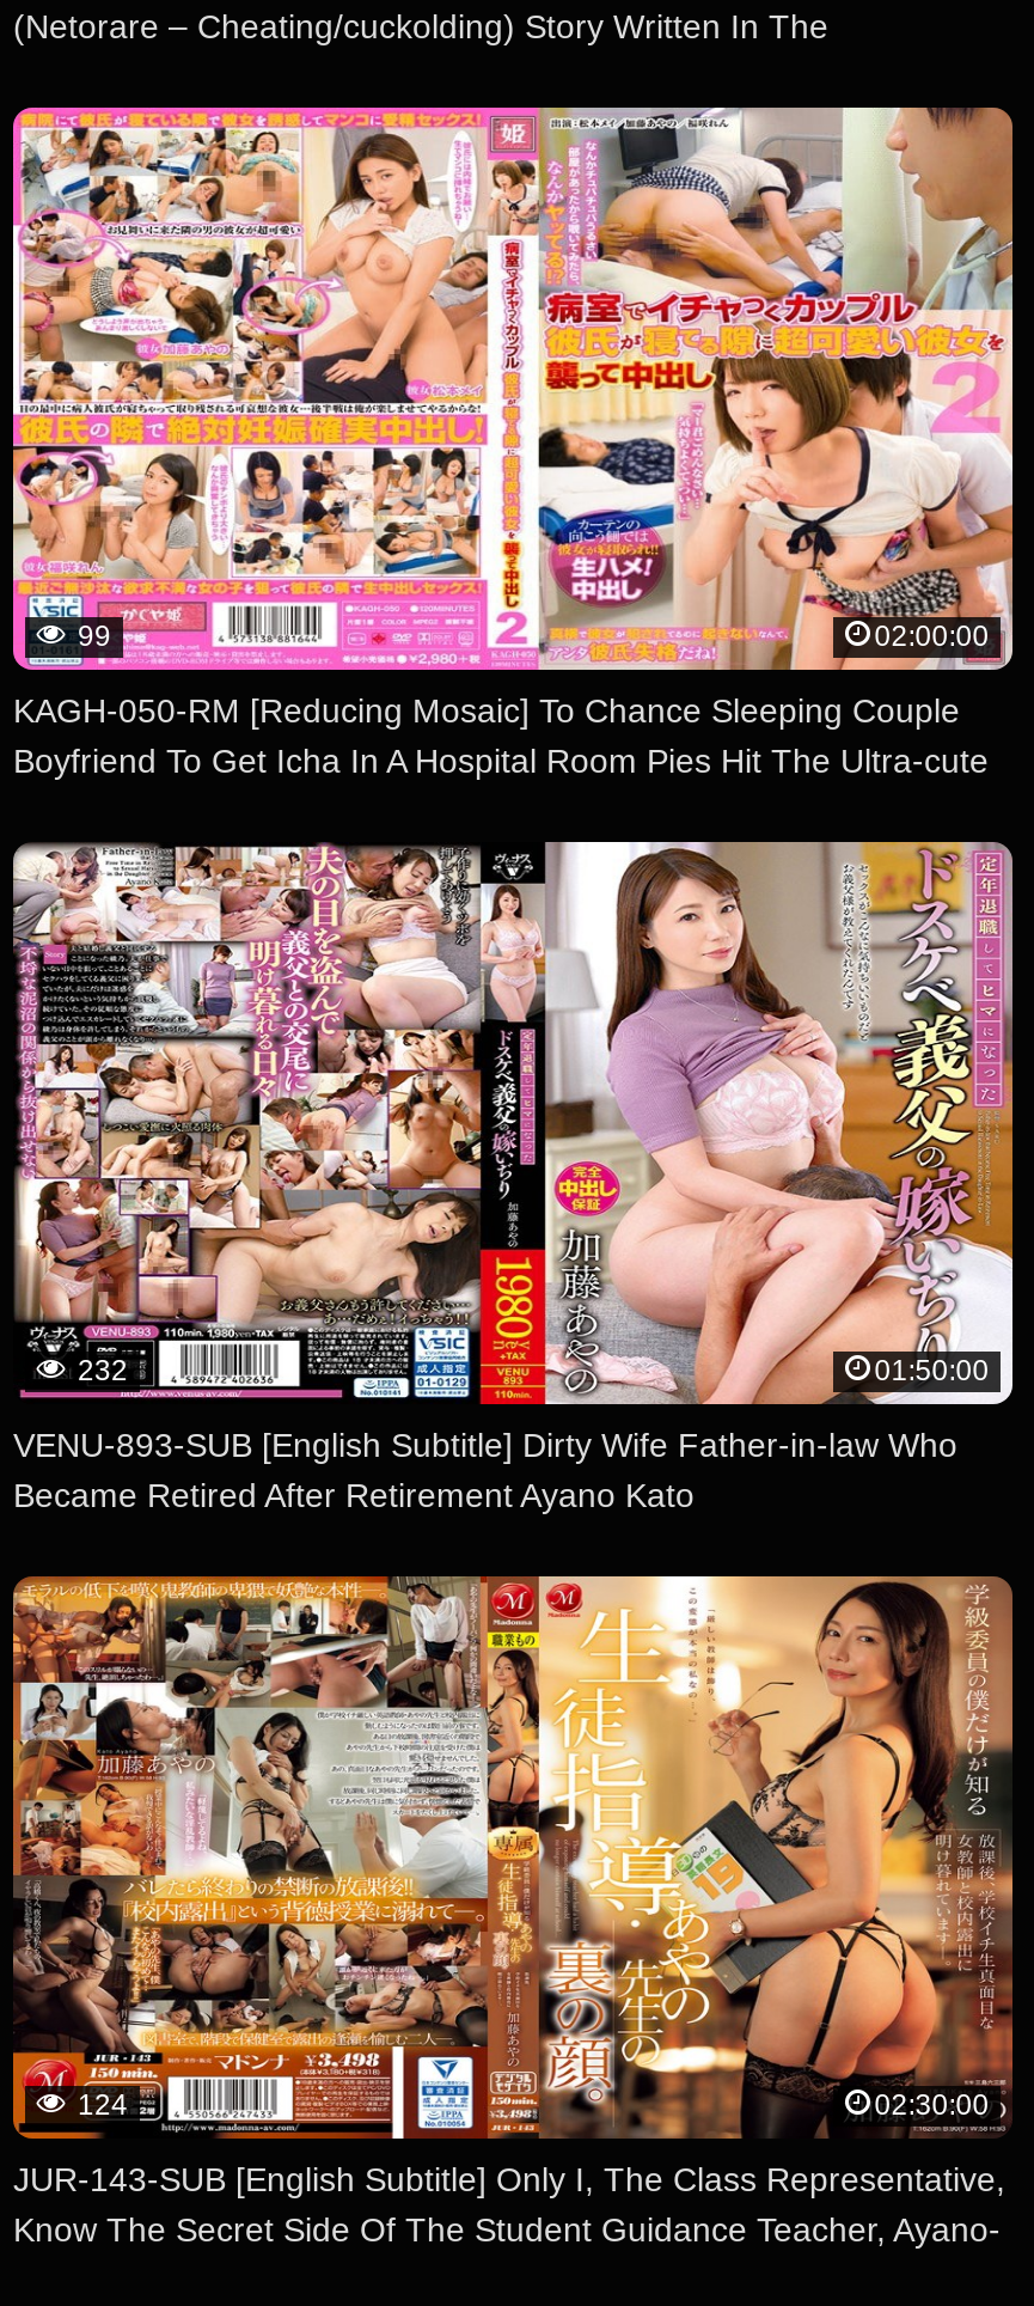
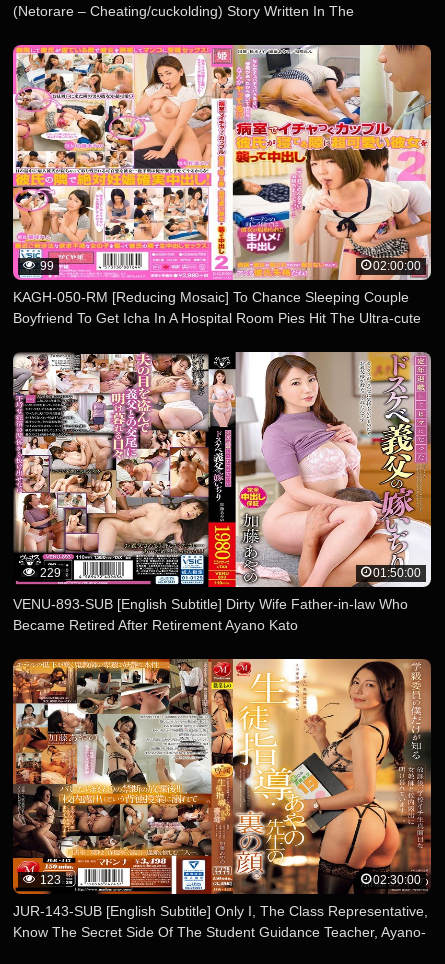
[71,1355,128,1388] 232 -> [37,566,61,580] 229
[71,2089,128,2123] 124 -> [37,873,61,887] 123

